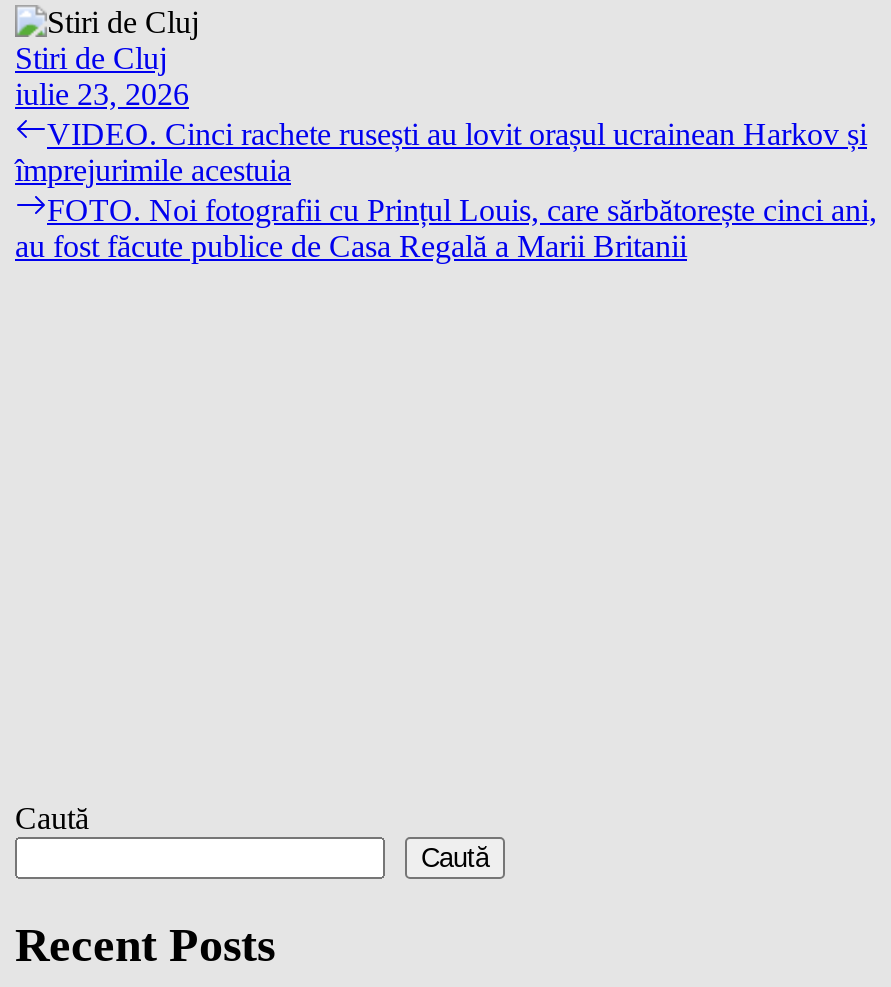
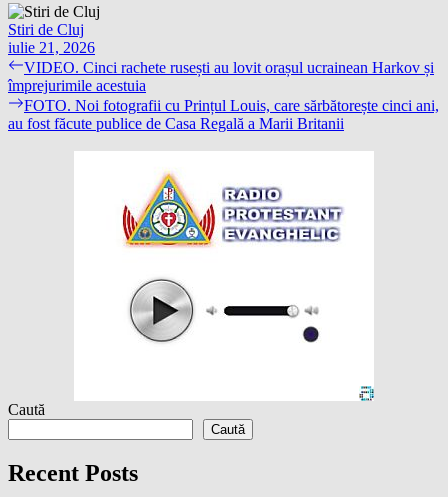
[15,77,189,111] iulie 23, 2026 -> [8,39,95,56] iulie 21, 2026
none -> [76,153,375,402] [image]

